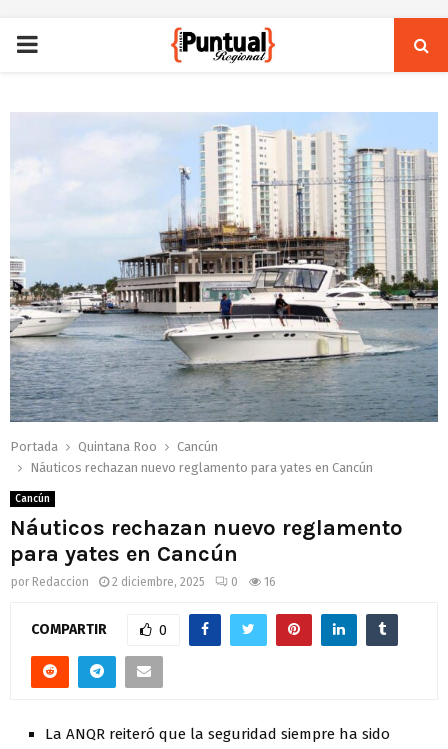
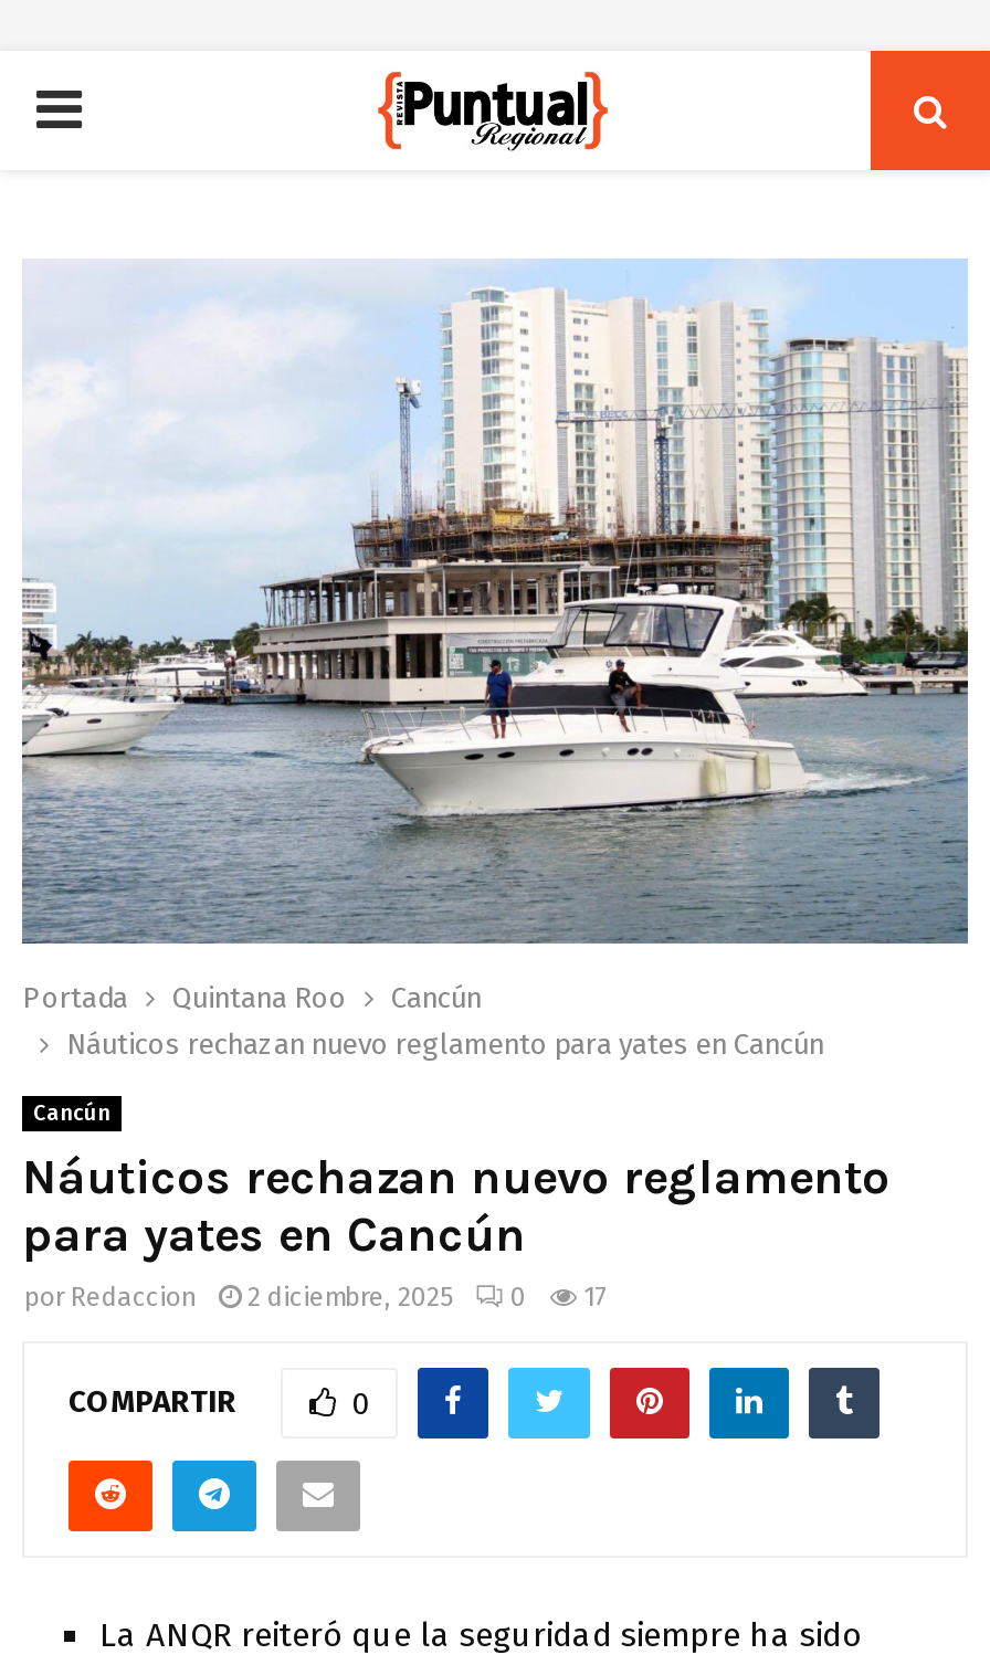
[11,575,276,589] por Redaccion 2 diciembre, 2025 0 16 -> [24,1282,605,1313] por Redaccion 2 diciembre, 2025 0 17

